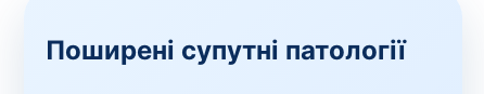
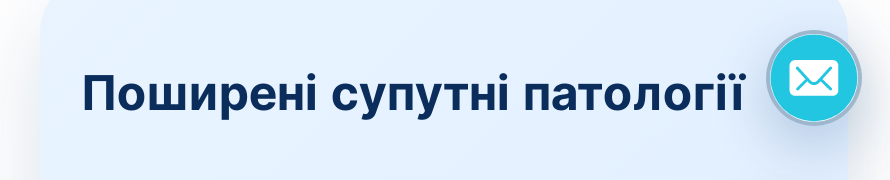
none -> [764,30,864,134] [image]

